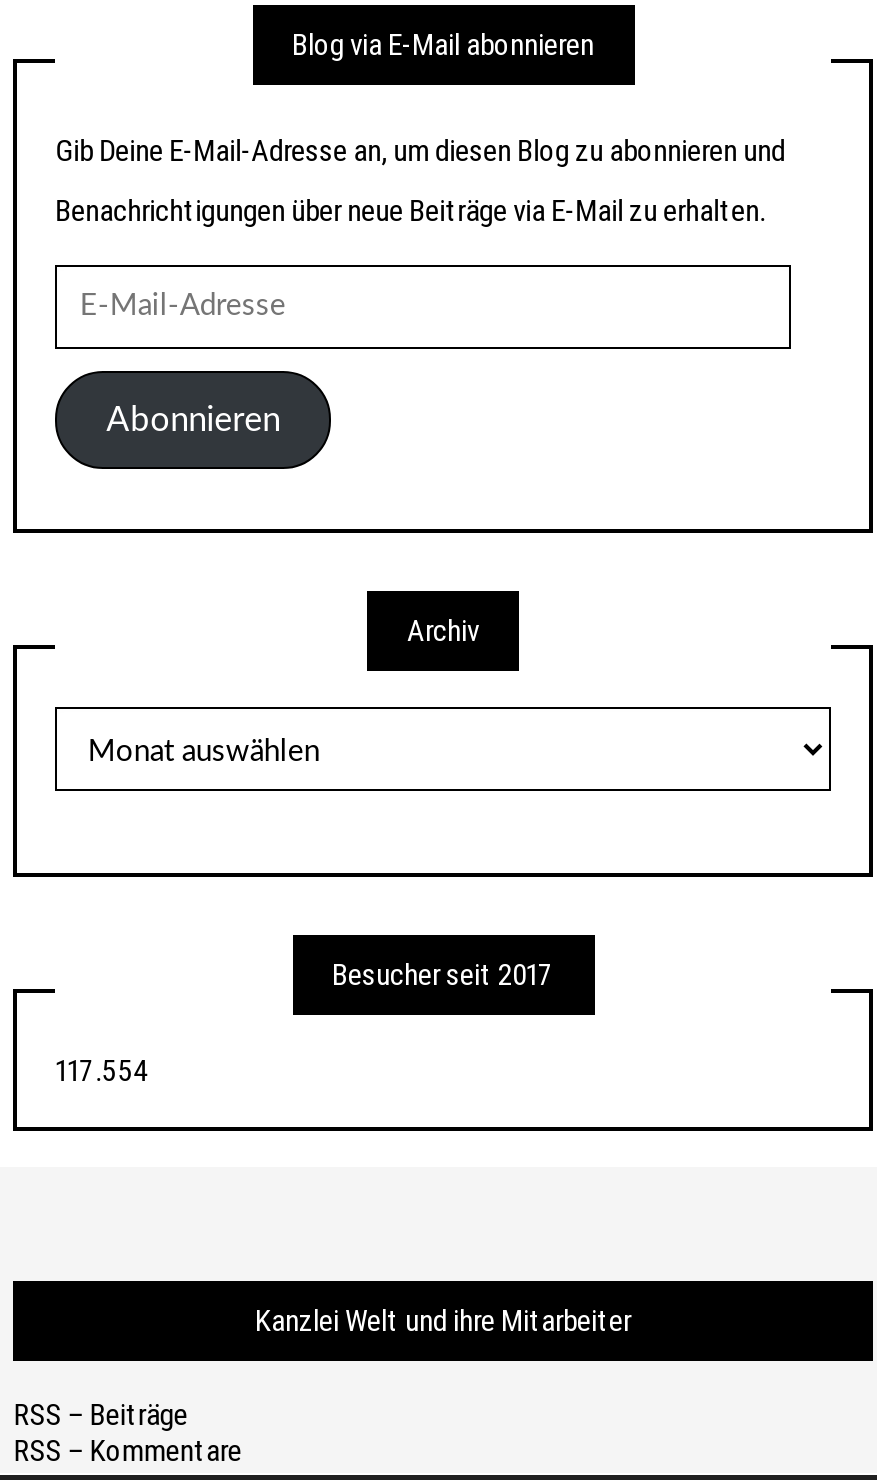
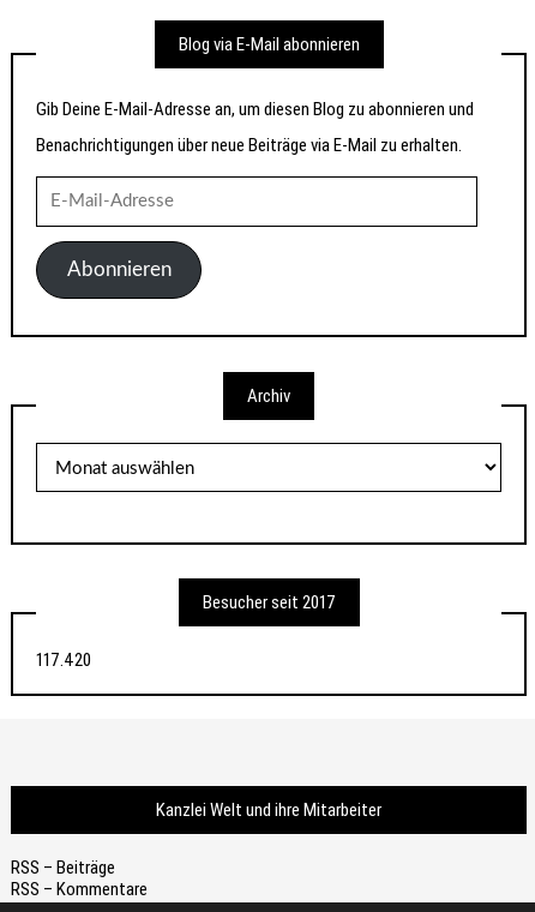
[55,1052,151,1088] 117.554 -> [36,649,91,671] 117.420

